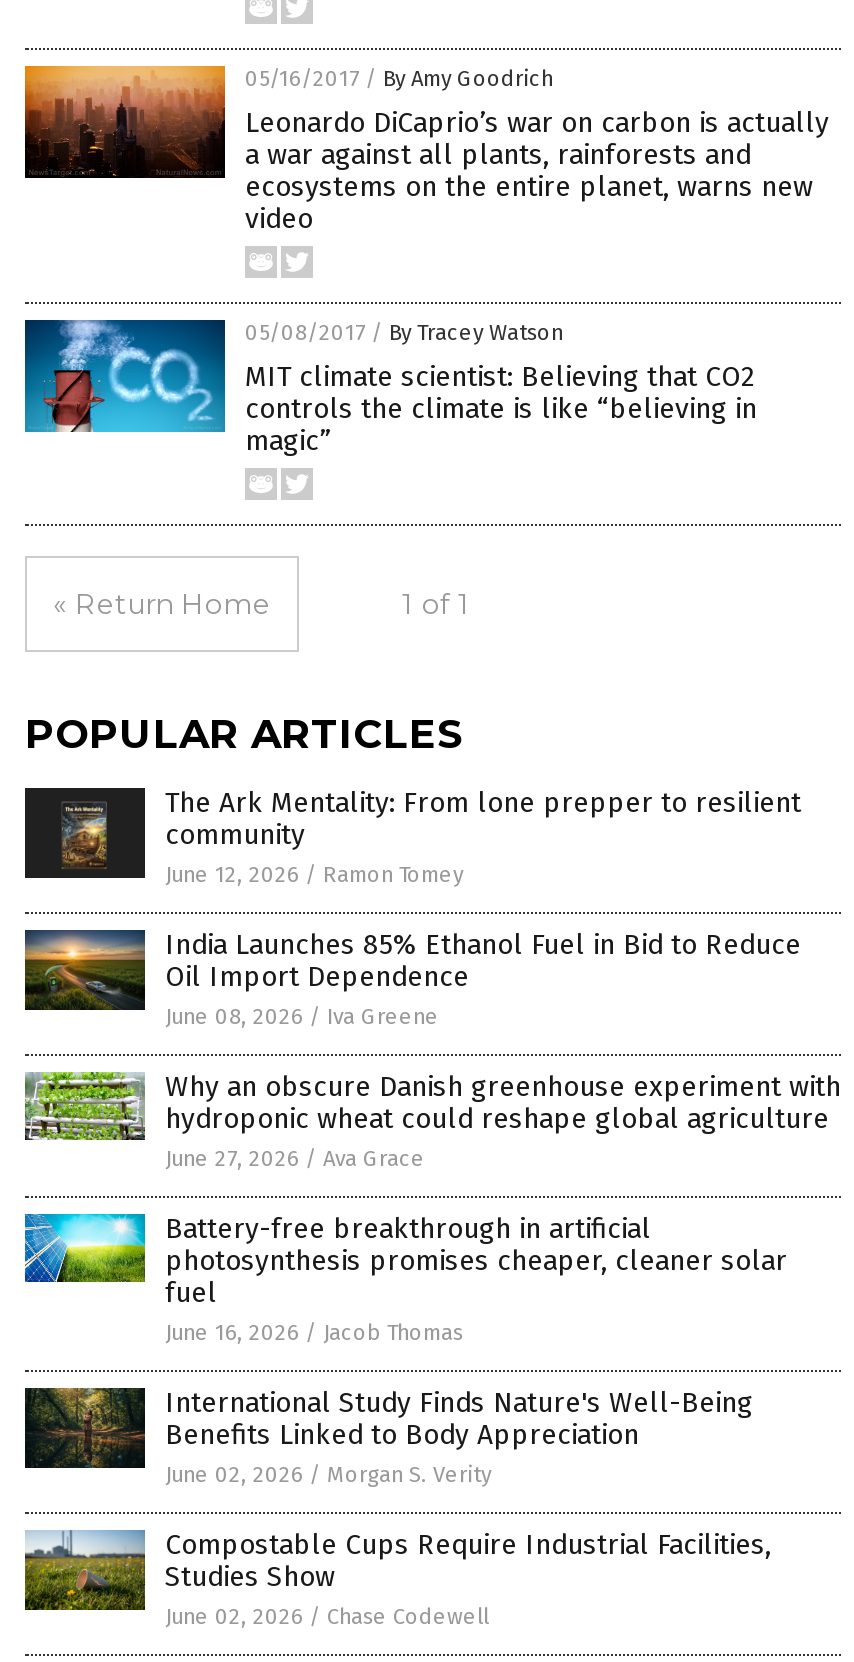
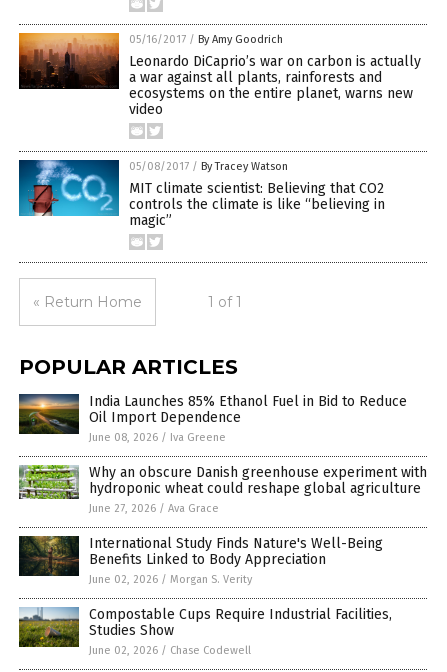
[23,786,801,888] [image] | The Ark Mentality: From lone prepper to resilient | community | June 12, 2026 / Ramon Tomey -> none
[23,1212,787,1346] [image] | Battery-free breakthrough in artificial | photosynthesis promises cheaper, cleaner solar | fuel | June 16, 2026 / Jacob Thomas -> none

